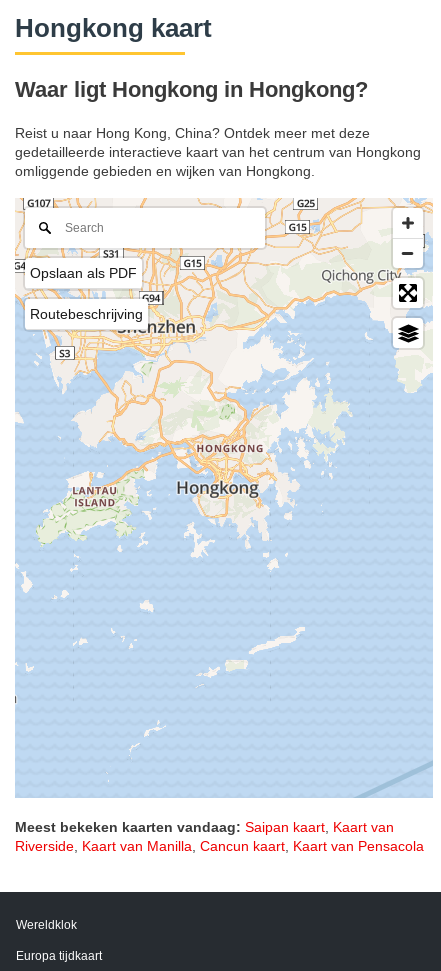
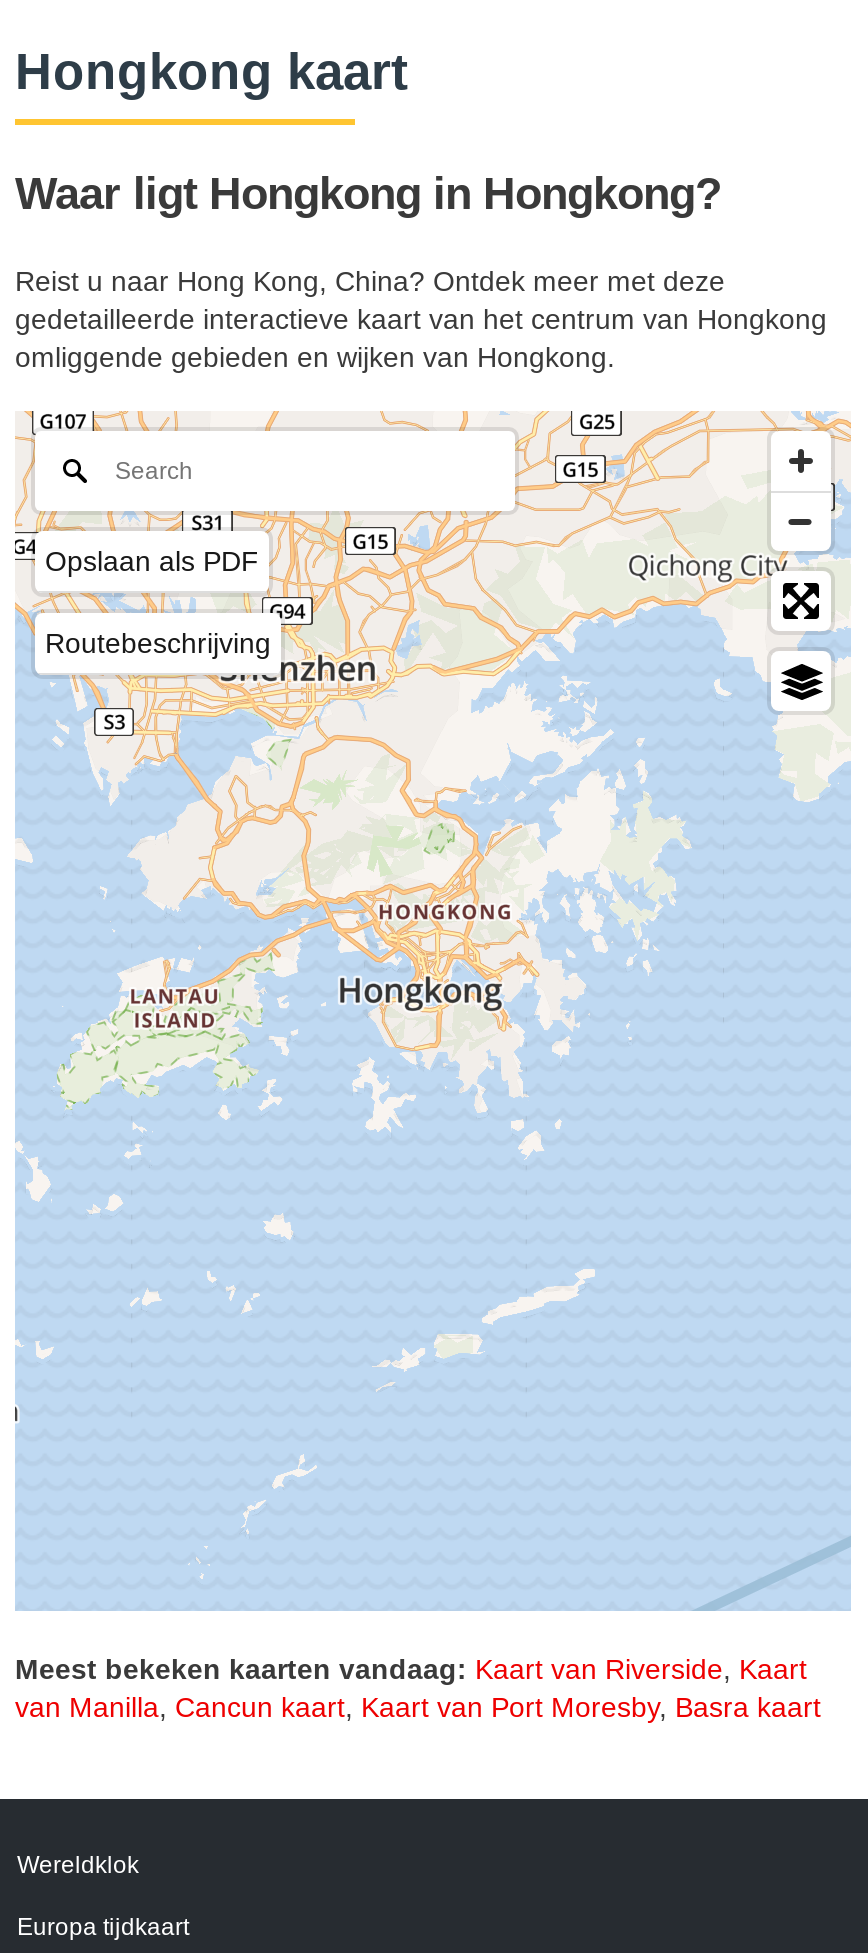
[15,819,424,854] Meest bekeken kaarten vandaag: Saipan kaart, Kaart van | Riverside, Kaart van Manilla, Cancun kaart, Kaart van Pensacola -> [15,1654,821,1724] Meest bekeken kaarten vandaag: Kaart van Riverside, Kaart | van Manilla, Cancun kaart, Kaart van Port Moresby, Basra kaart

